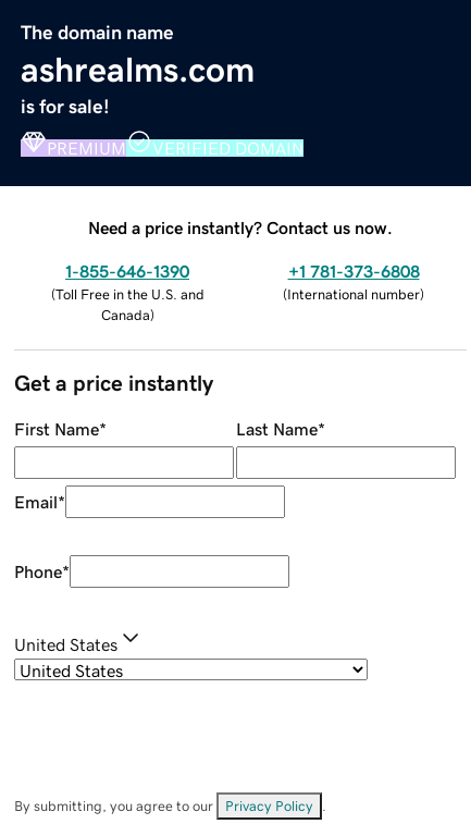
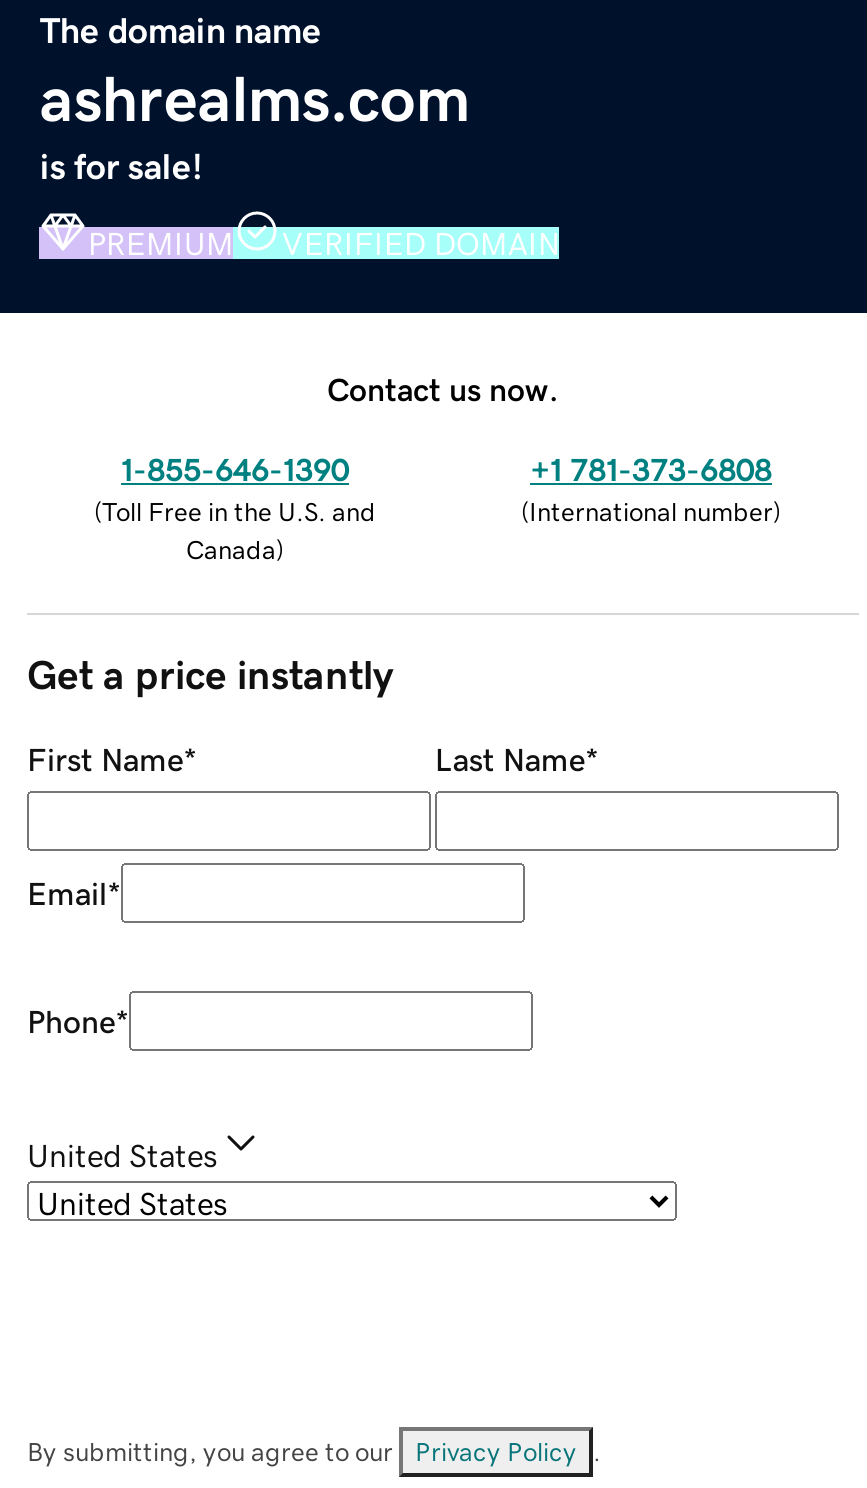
[88,218,393,236] Need a price instantly? Contact us now. -> [327,372,559,404] Contact us now.

